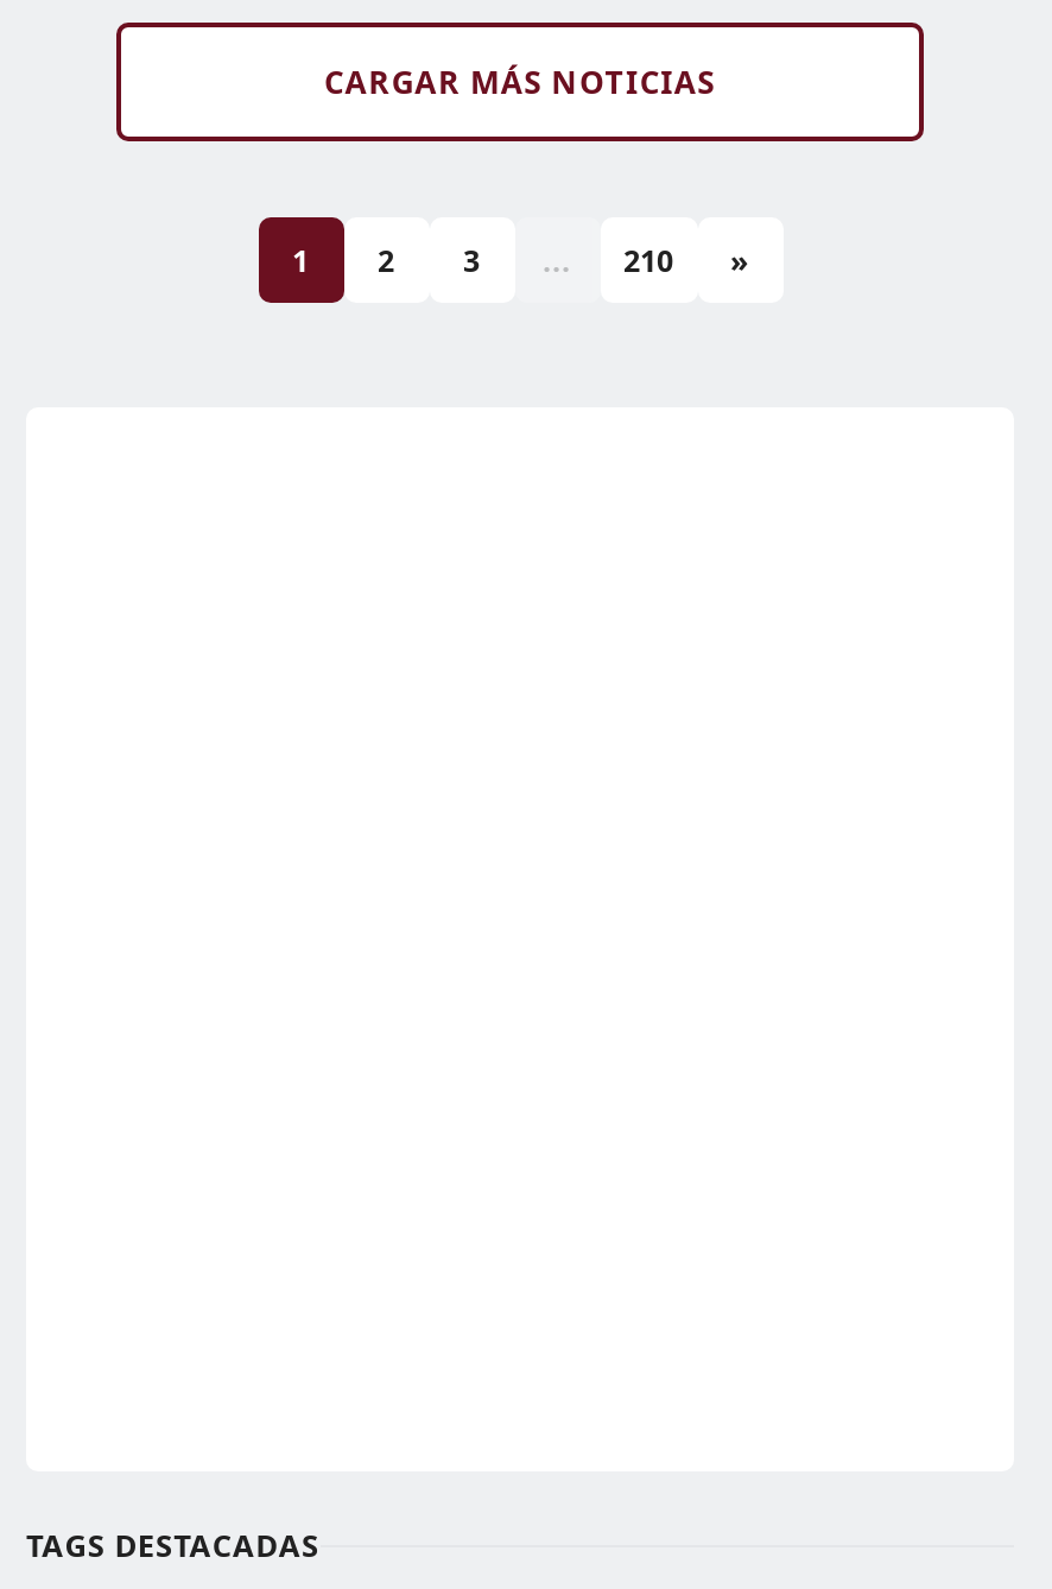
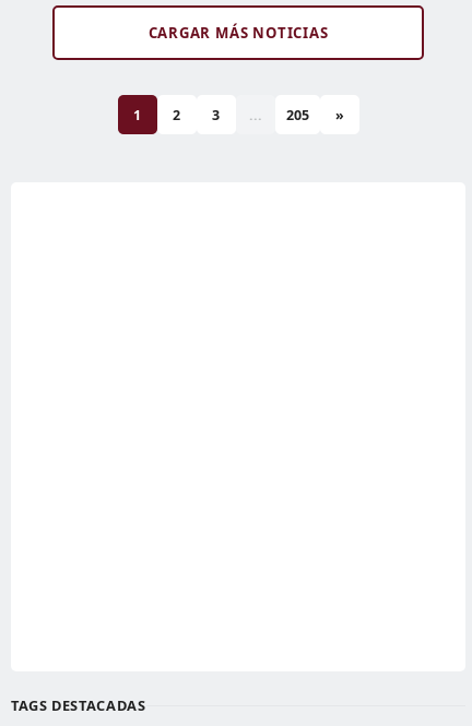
[623,240,673,280] 210 -> [286,105,309,124] 205

